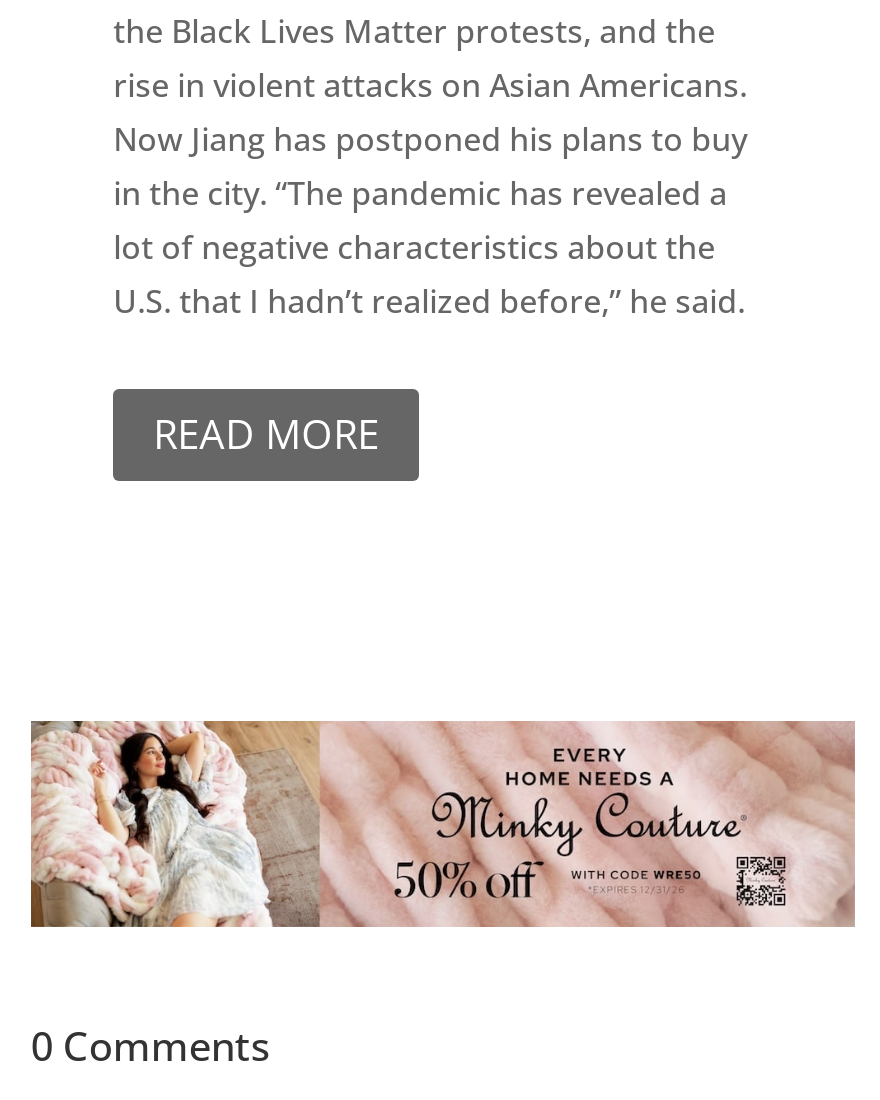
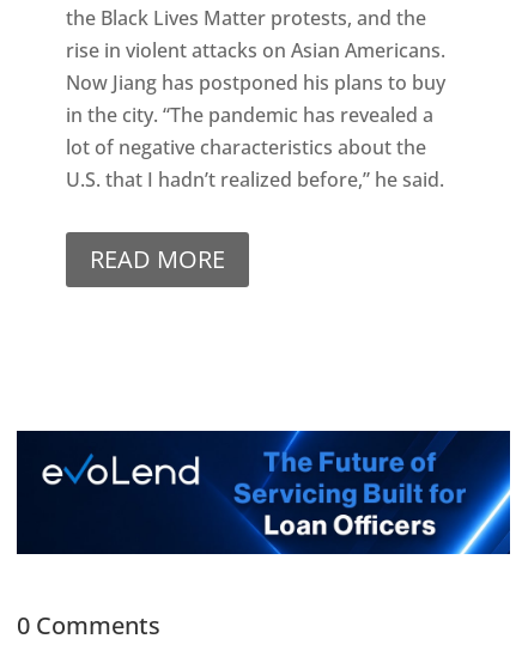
[29,718,857,930] [image] -> [16,430,511,555] [image]

